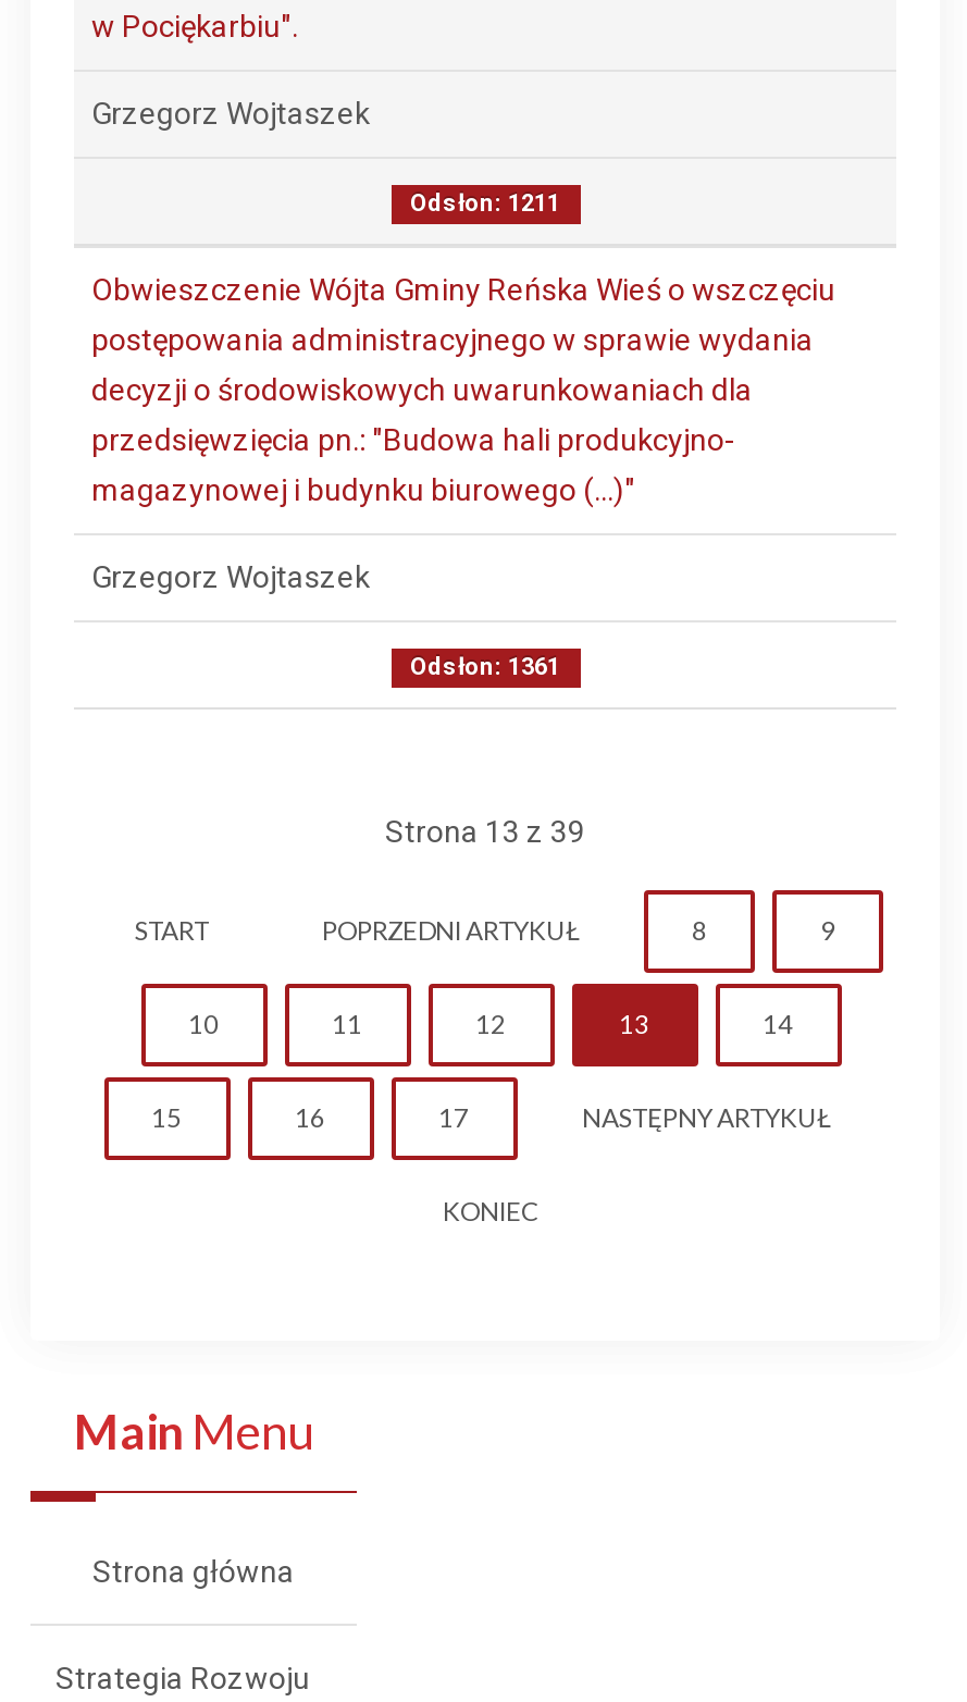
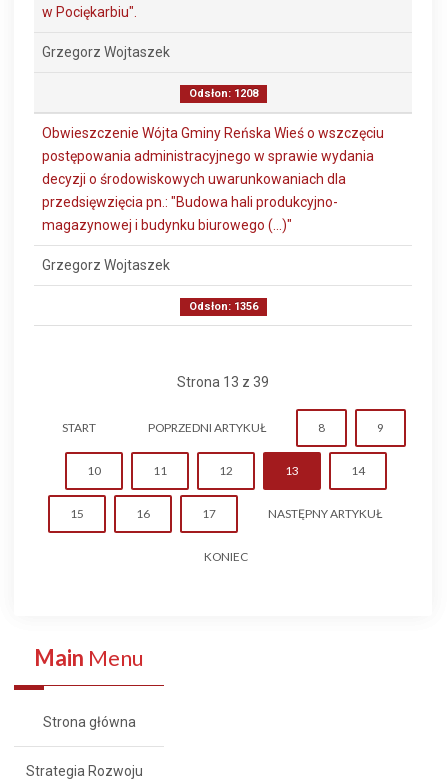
[410,189,560,218] Odsłon: 1211 -> [188,87,257,100] Odsłon: 1208
[410,653,560,681] Odsłon: 1361 -> [188,300,257,313] Odsłon: 1356

